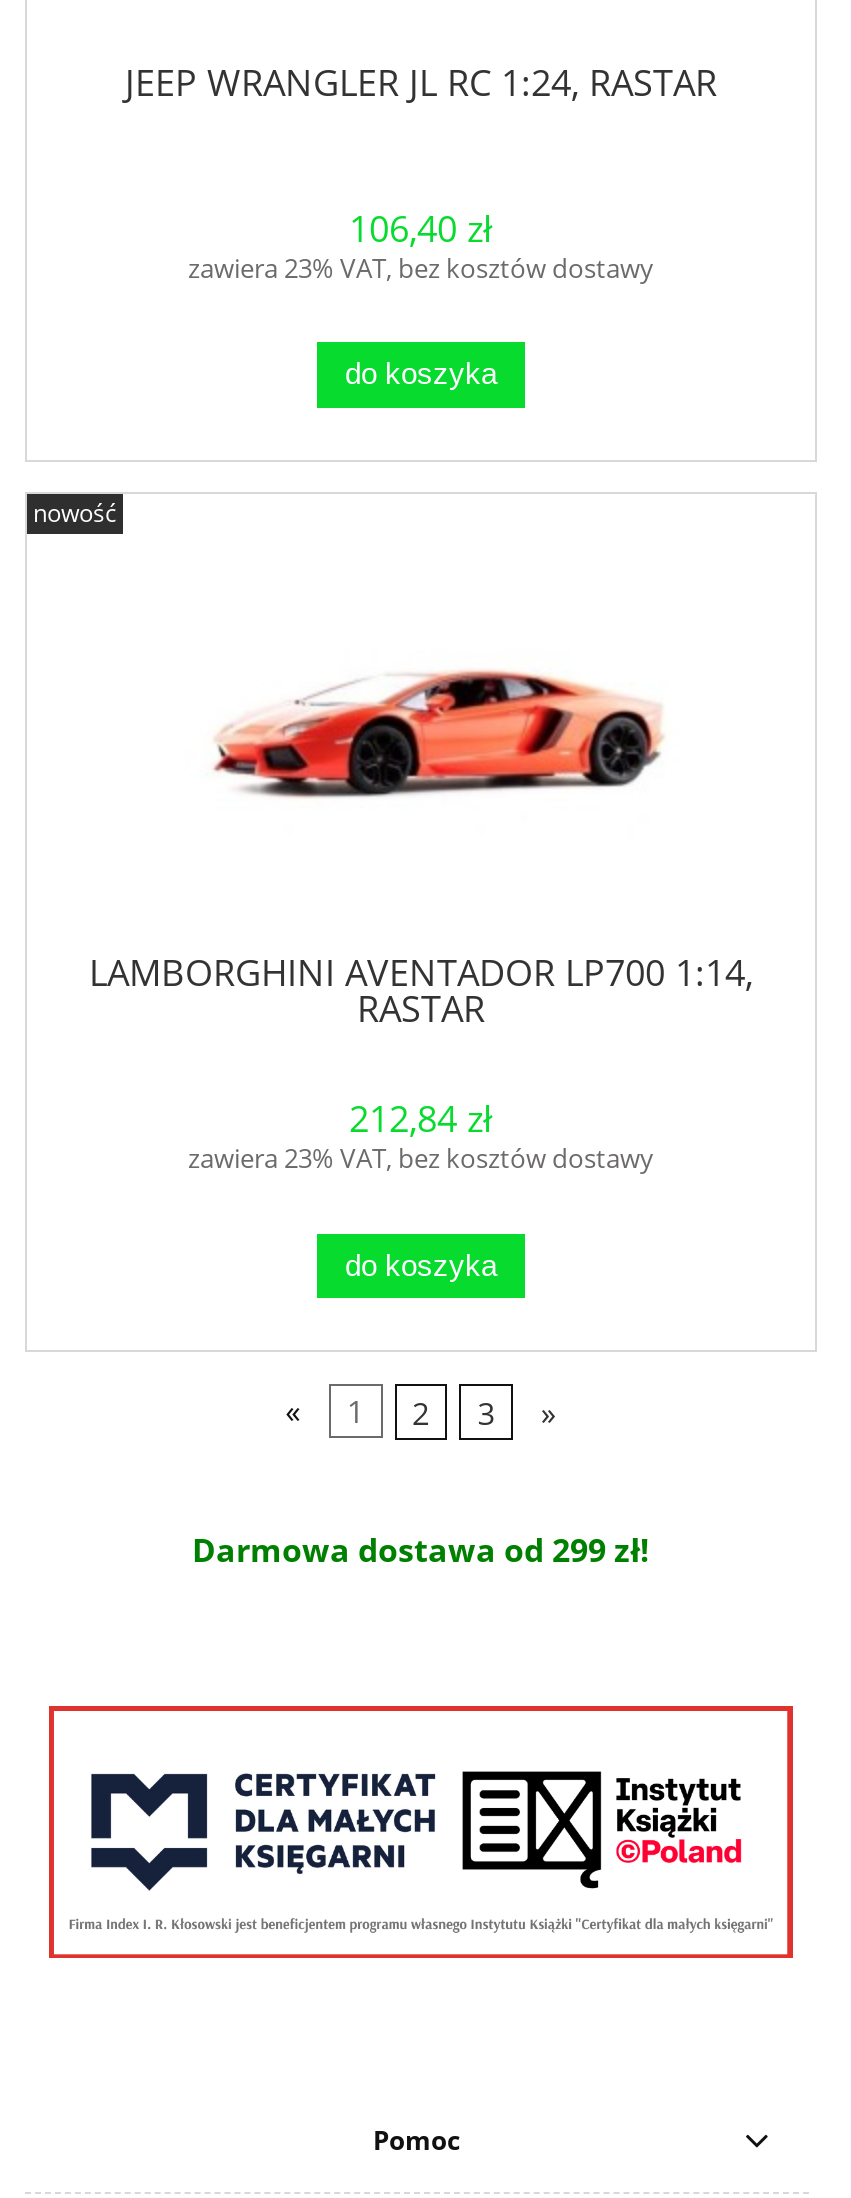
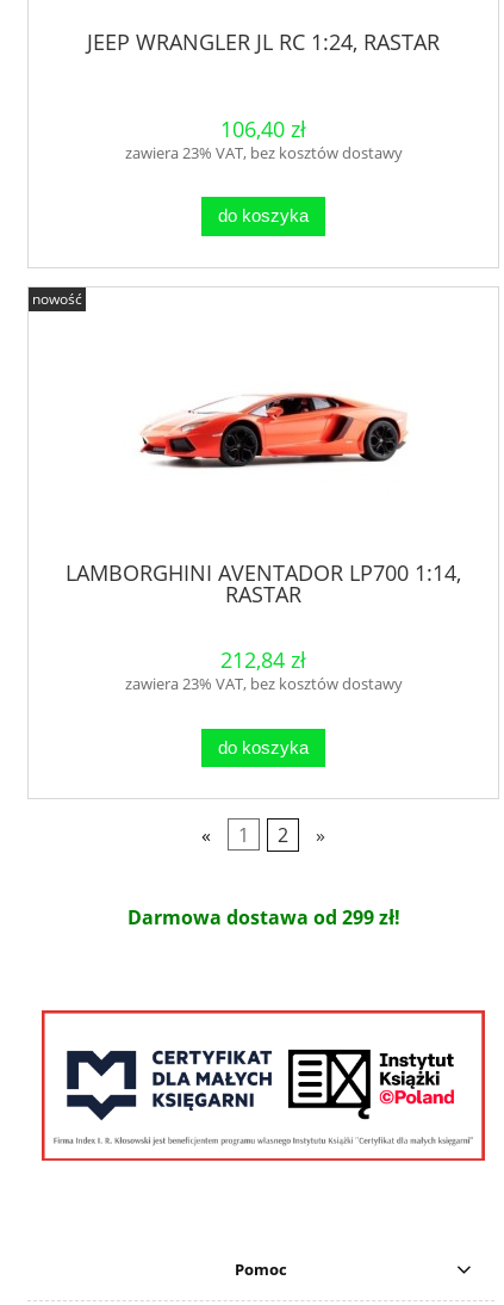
[477,1390,495,1434] 3 -> none

